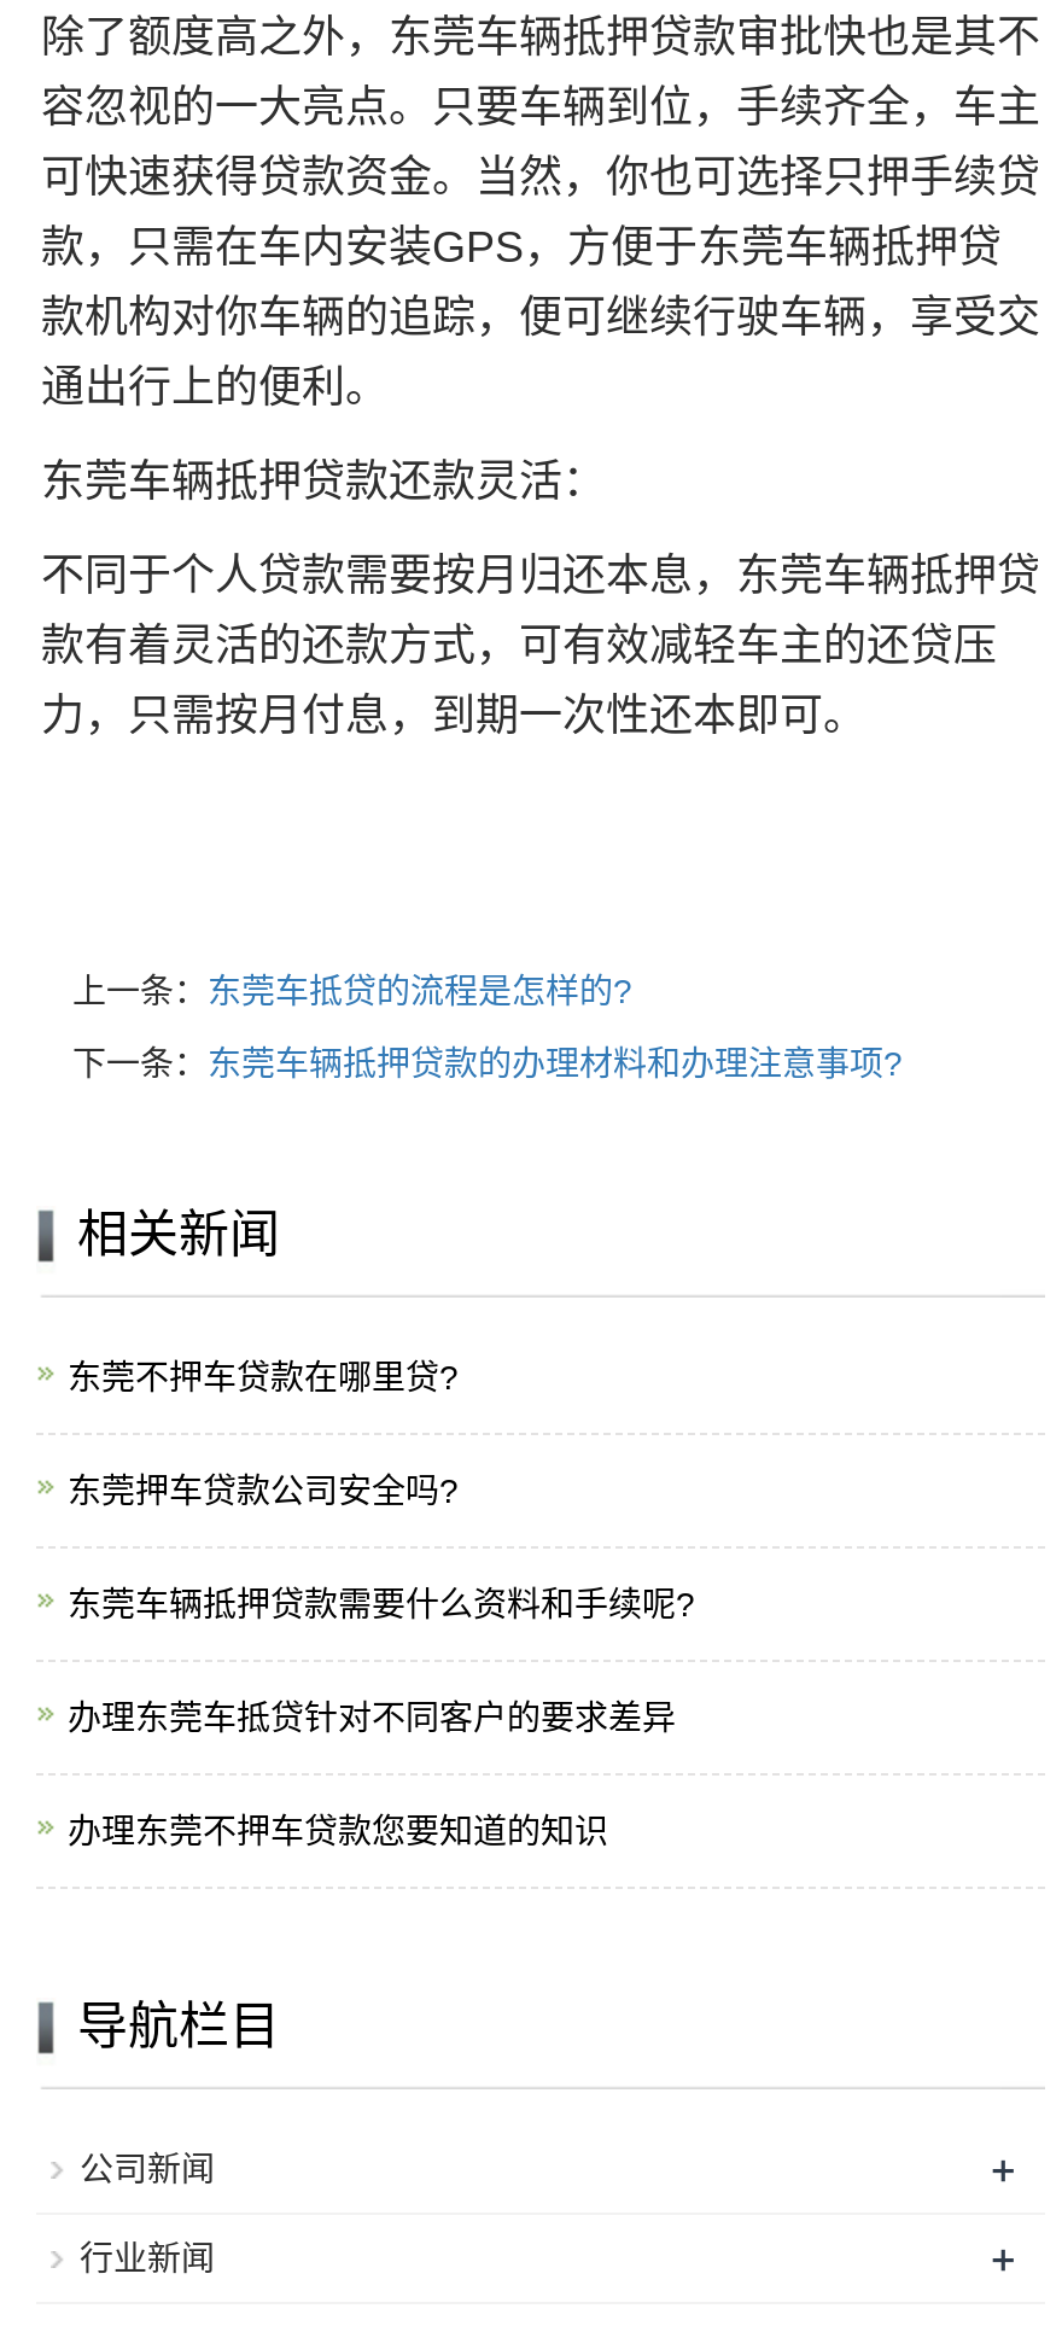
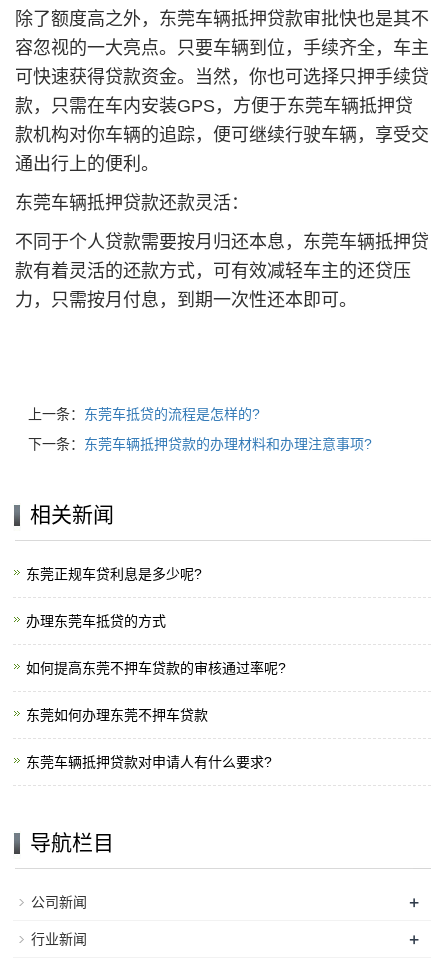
[68,1358,459,1397] 东莞不押车贷款在哪里贷? -> [26,566,202,582] 东莞正规车贷利息是多少呢?
[68,1471,459,1510] 东莞押车贷款公司安全吗? -> [26,613,166,629] 办理东莞车抵贷的方式
[68,1585,695,1623] 东莞车辆抵押贷款需要什么资料和手续呢? -> [26,660,286,676] 如何提高东莞不押车贷款的审核通过率呢?
[68,1698,676,1737] 办理东莞车抵贷针对不同客户的要求差异 -> [26,707,208,723] 东莞如何办理东莞不押车贷款
[68,1812,608,1850] 办理东莞不押车贷款您要知道的知识 -> [26,754,272,770] 东莞车辆抵押贷款对申请人有什么要求?

